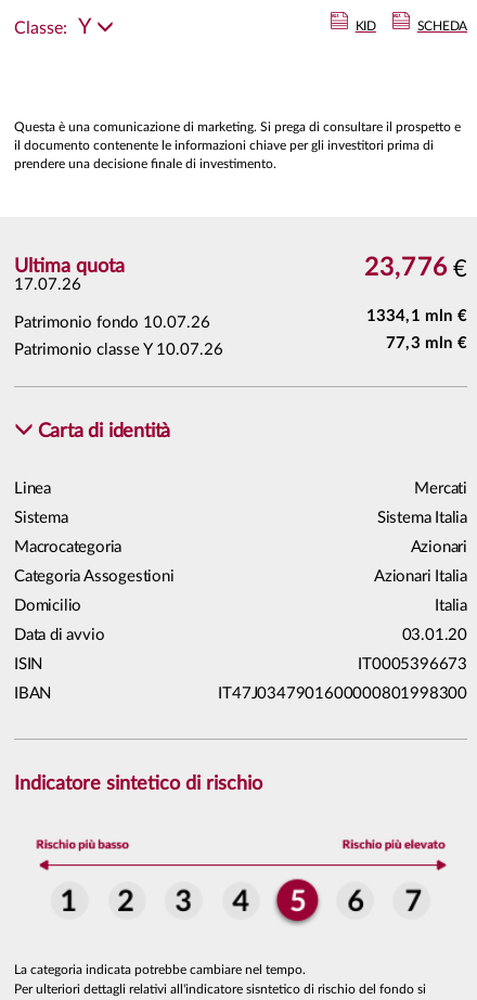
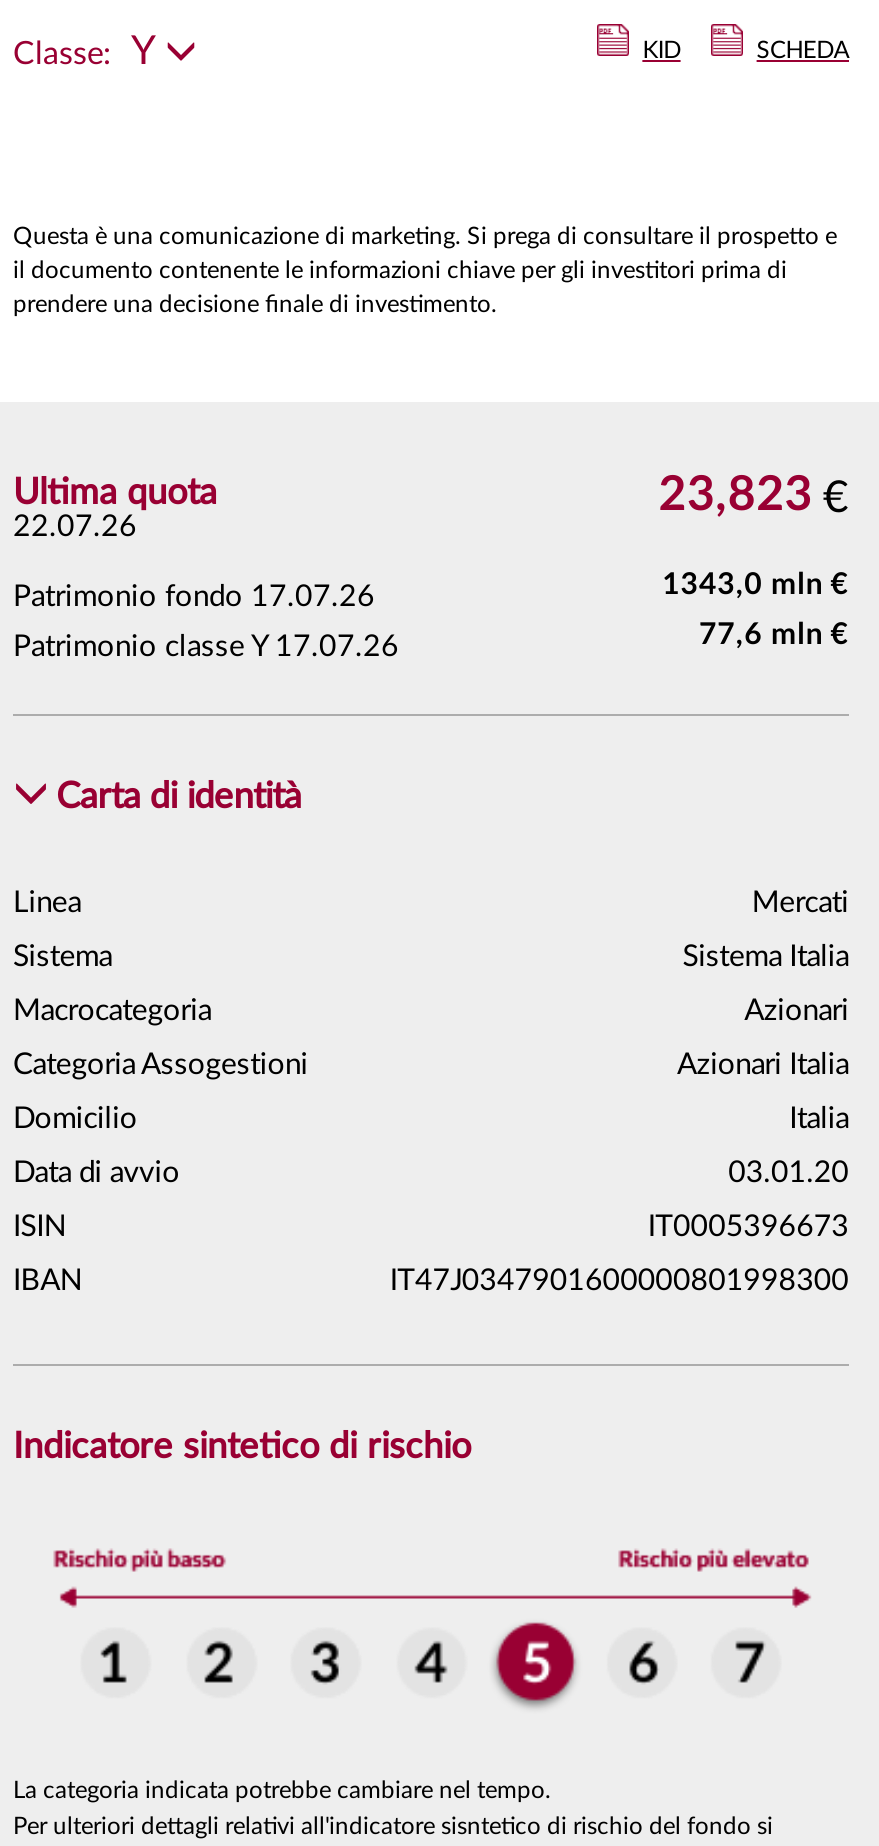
[364,255,467,281] 23,776 € -> [659,472,849,520] 23,823 €
[14,277,81,293] 17.07.26 -> [13,512,137,542] 22.07.26
[366,308,467,324] 1334,1 mln € -> [662,570,849,600] 1343,0 mln €
[14,315,210,331] Patrimonio fondo 10.07.26 -> [13,582,375,612] Patrimonio fondo 17.07.26
[386,335,467,351] 77,3 mln € -> [699,620,849,650] 77,6 mln €
[14,342,223,358] Patrimonio classe Y 10.07.26 -> [13,632,399,662] Patrimonio classe Y 17.07.26

